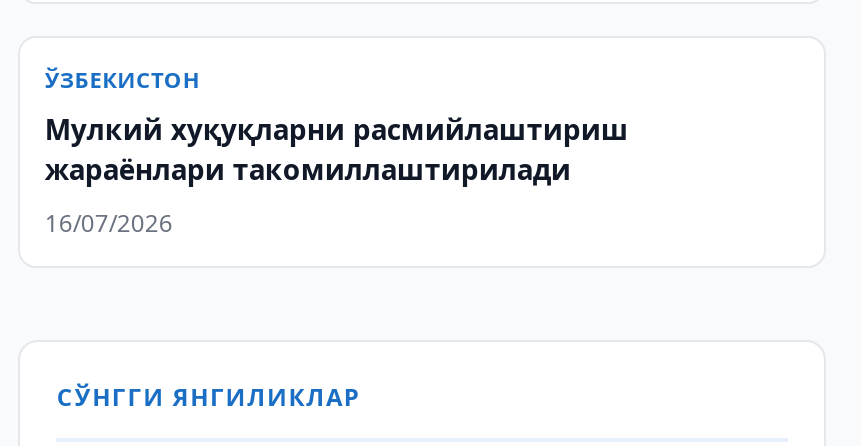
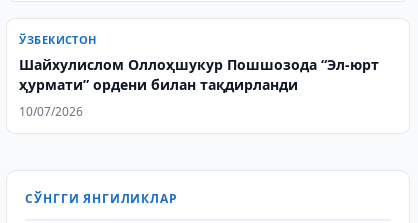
[45,110,629,188] Мулкий хуқуқларни расмийлаштириш | жараёнлари такомиллаштирилади -> [19,55,379,94] Шайхулислом Оллоҳшукур Пошшозода “Эл-юрт | ҳурмати” ордени билан тақдирланди
[45,206,173,240] 16/07/2026 -> [19,103,83,120] 10/07/2026

